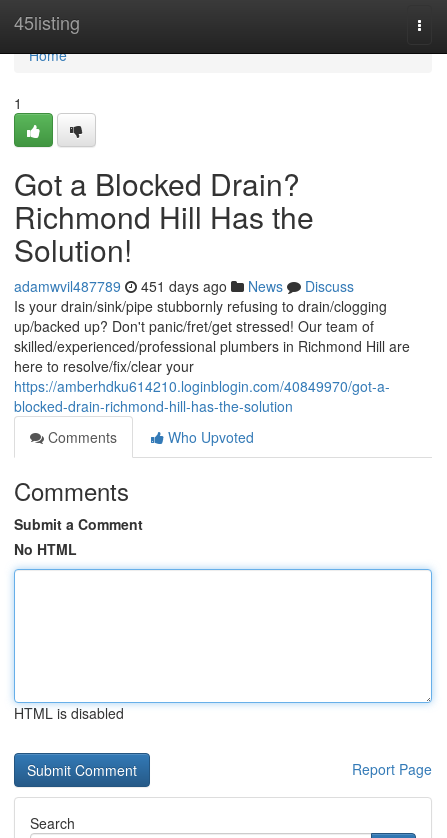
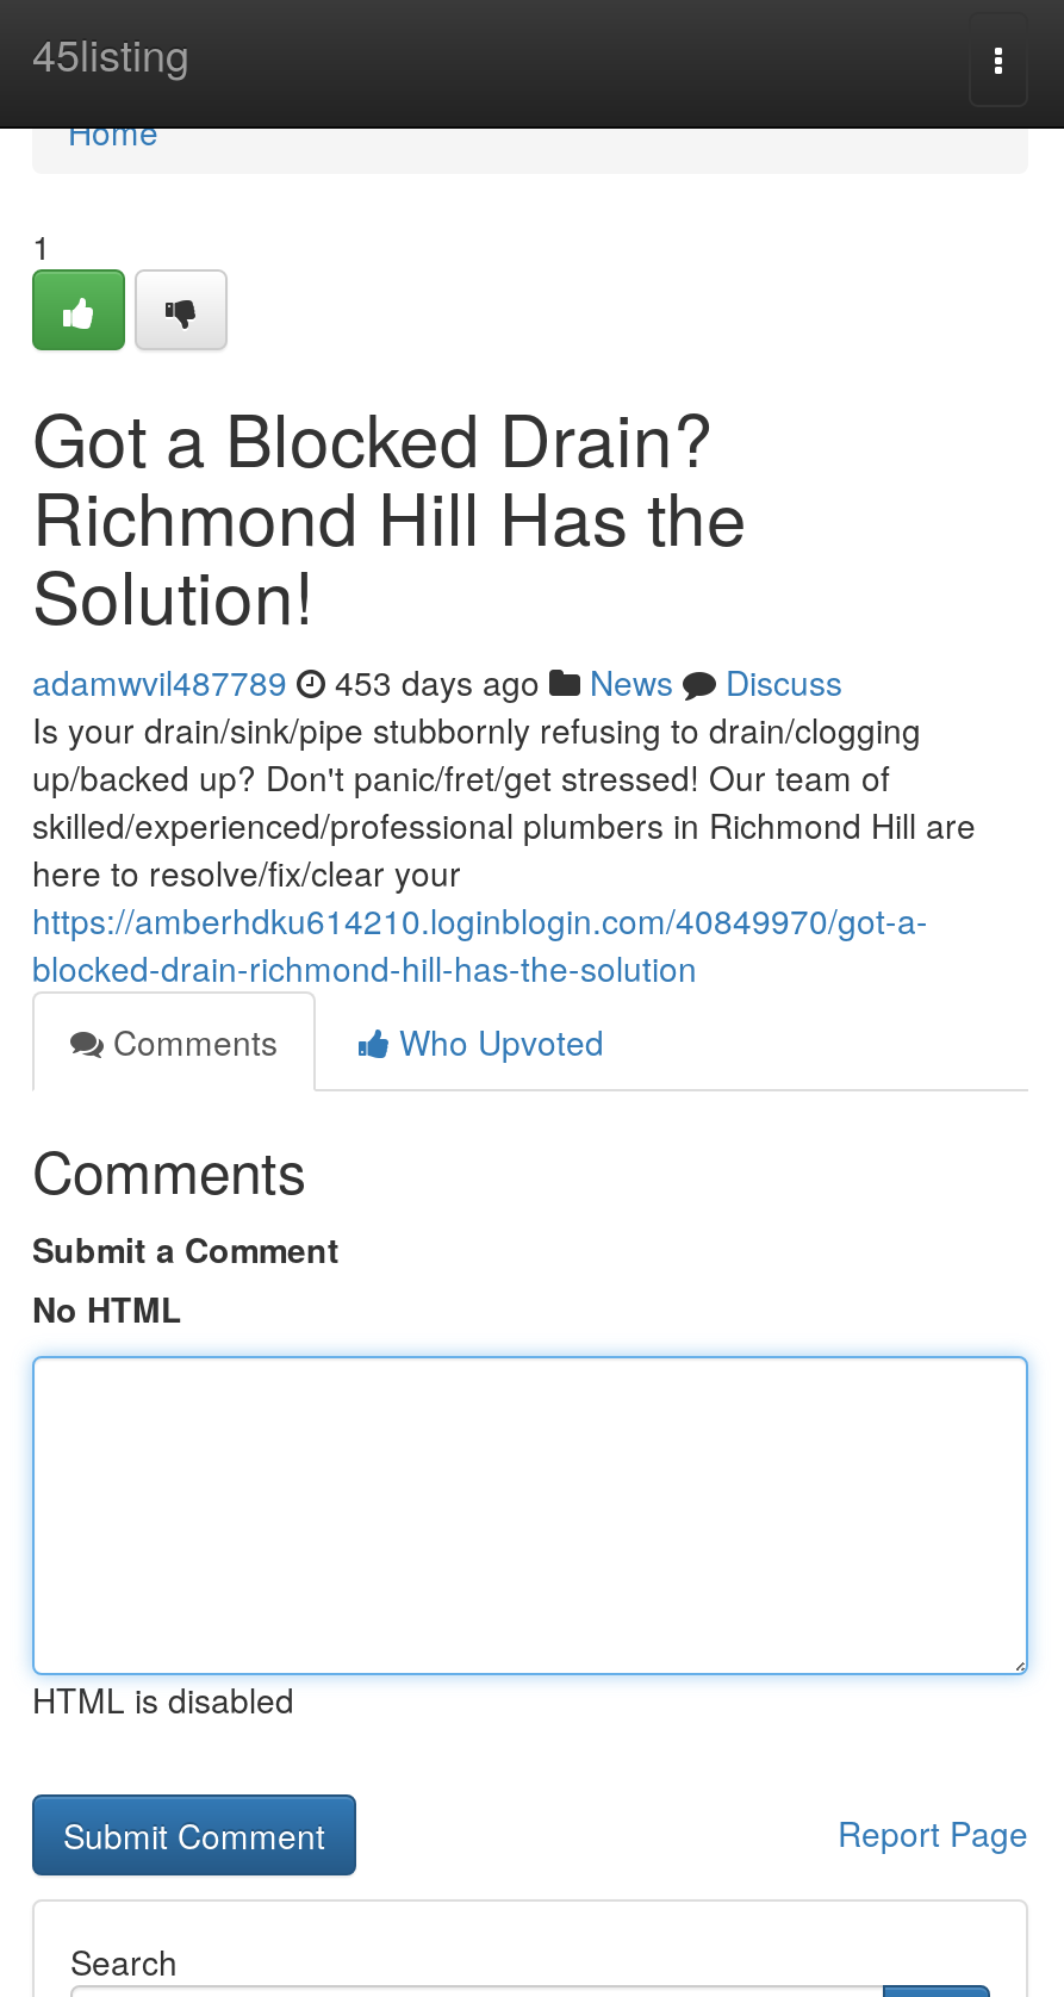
[14,276,354,296] adamwvil487789 451 days ago News Discuss -> [32,658,842,705] adamwvil487789 453 days ago News Discuss

